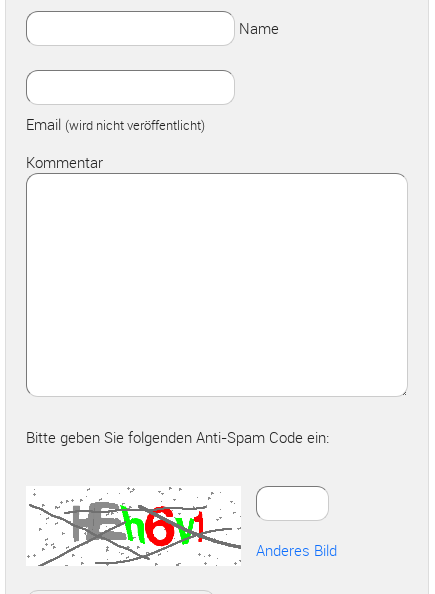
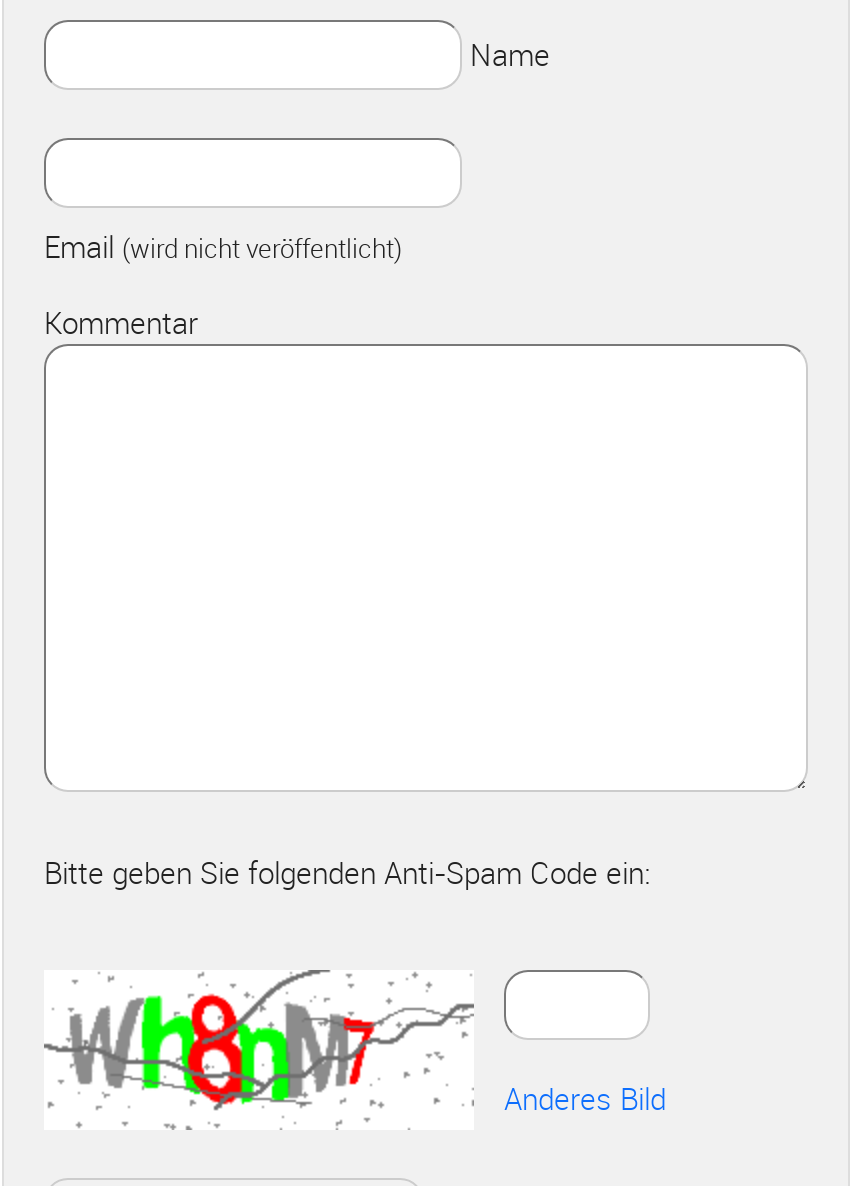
[26,486,242,567] [image] -> [42,968,476,1132] [image]

